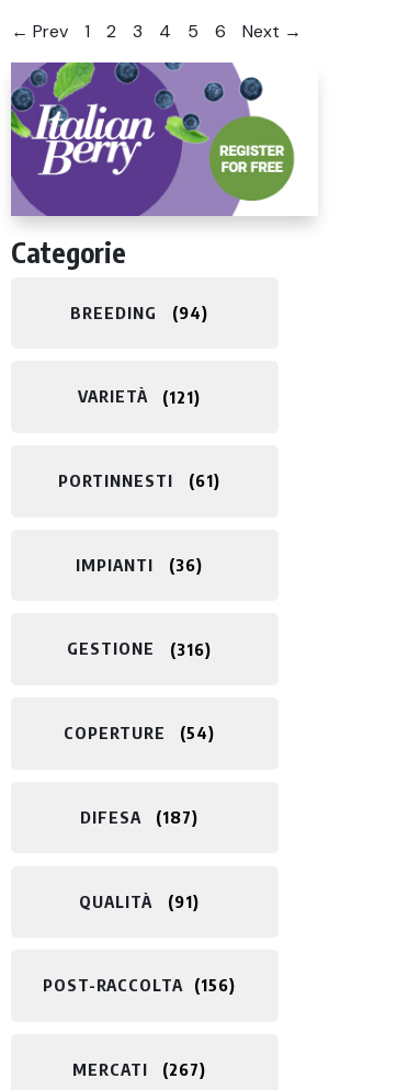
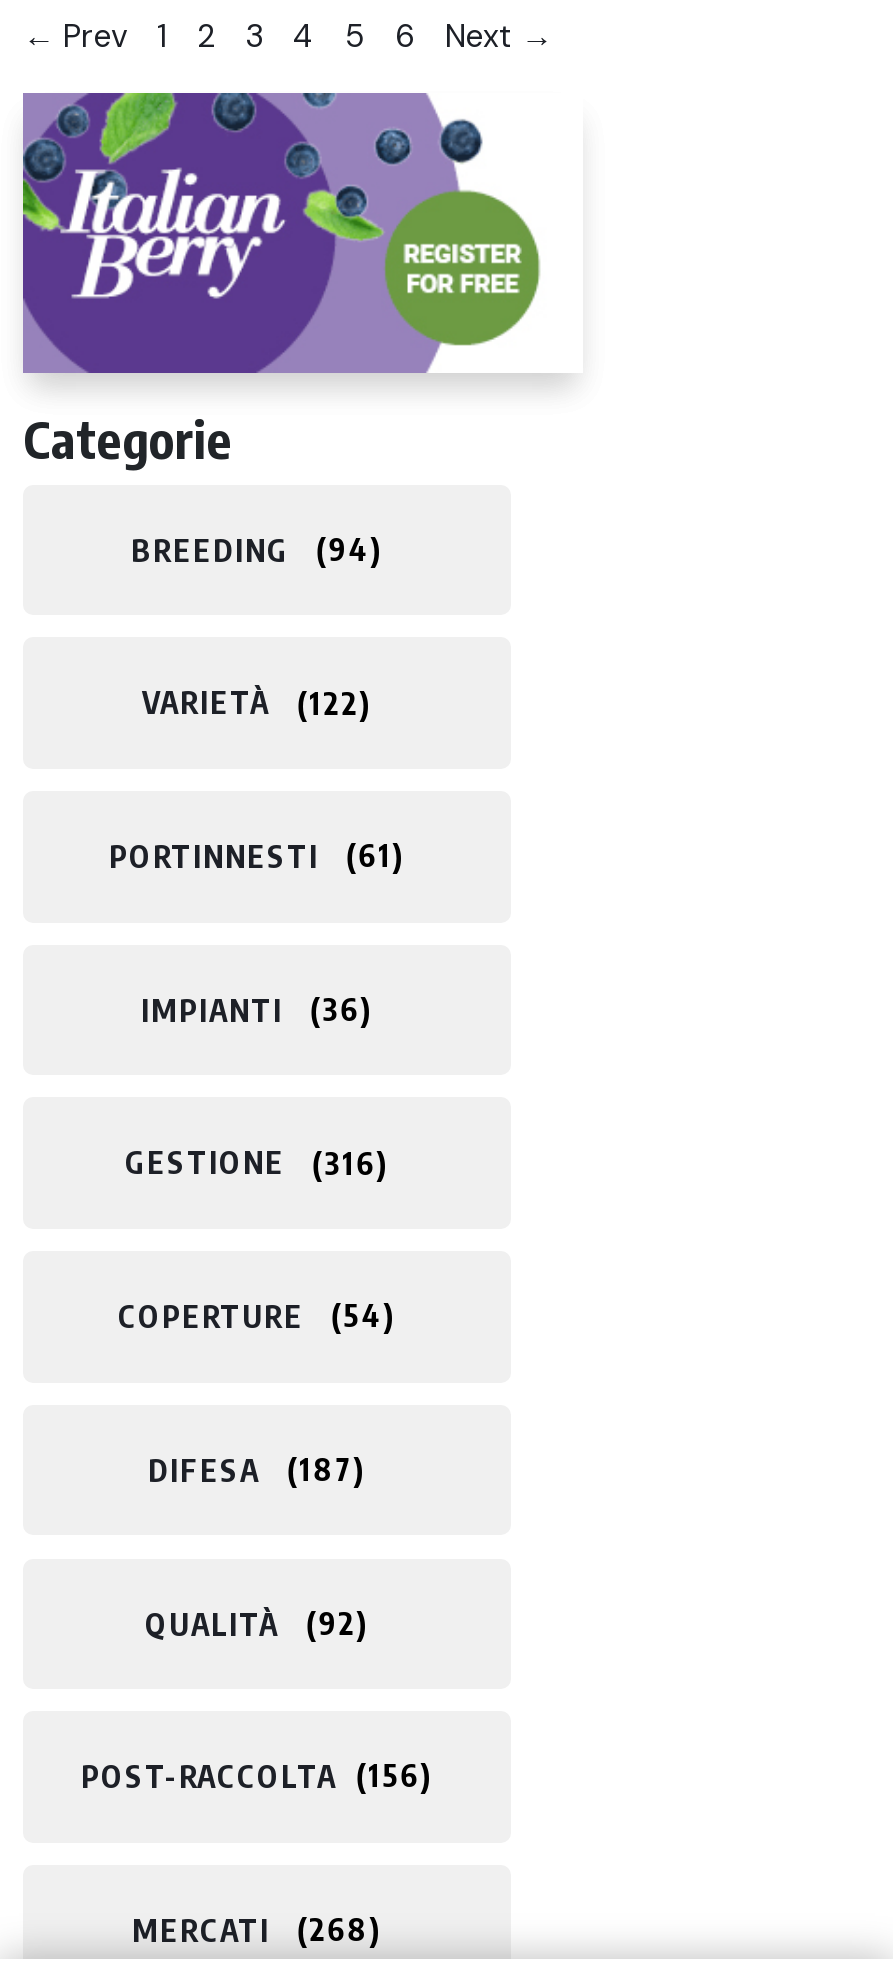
[77,387,194,407] VARIETÀ 121 -> [142,684,359,720] VARIETÀ 122
[79,891,193,911] QUALITÀ 91 -> [145,1605,357,1641] QUALITÀ 92
[72,1060,200,1079] MERCATI 267 -> [132,1911,369,1947] MERCATI 268

